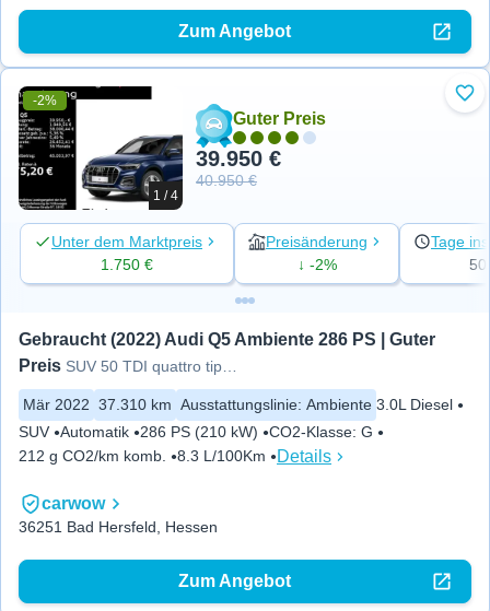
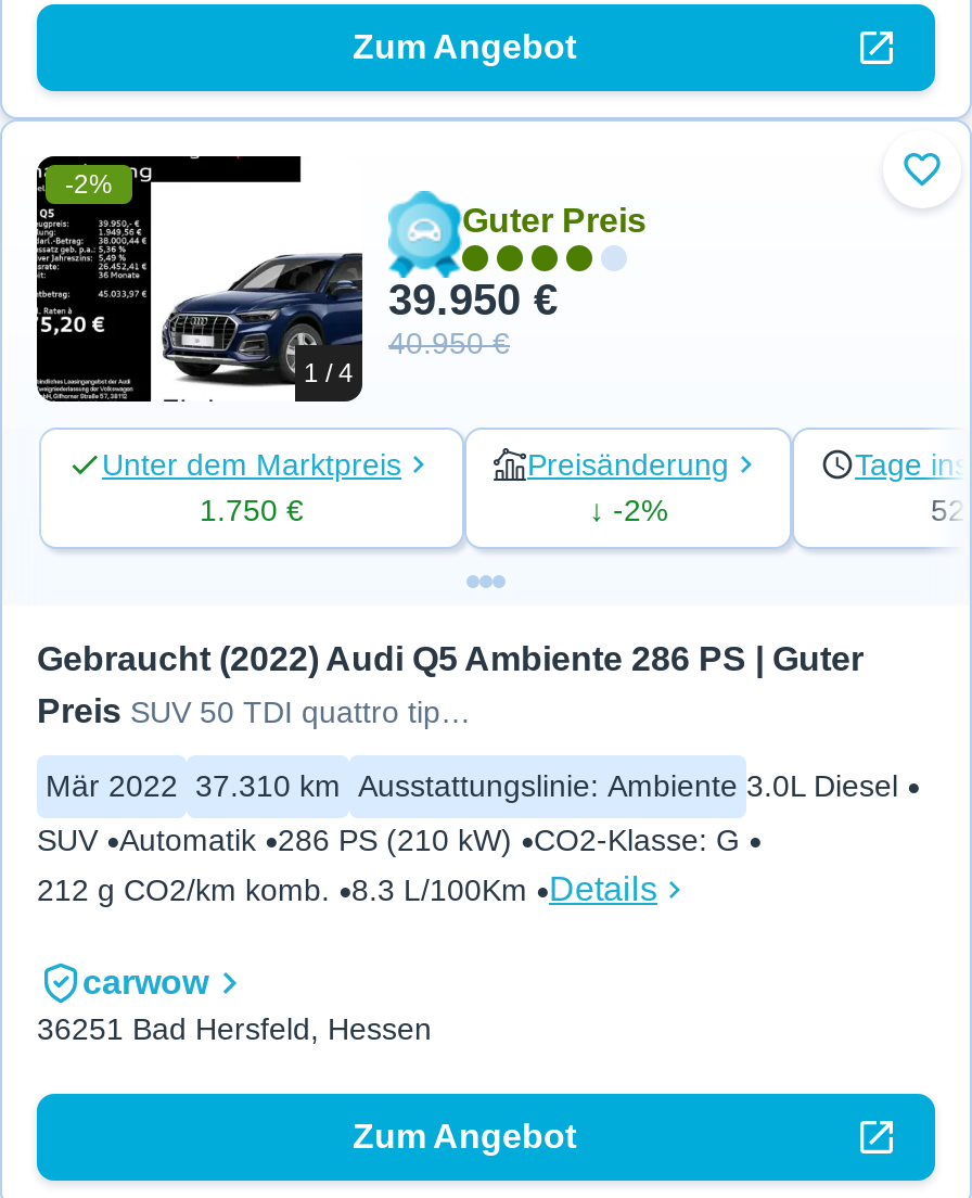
[469,256,487,273] 50 -> [931,492,965,527] 52

